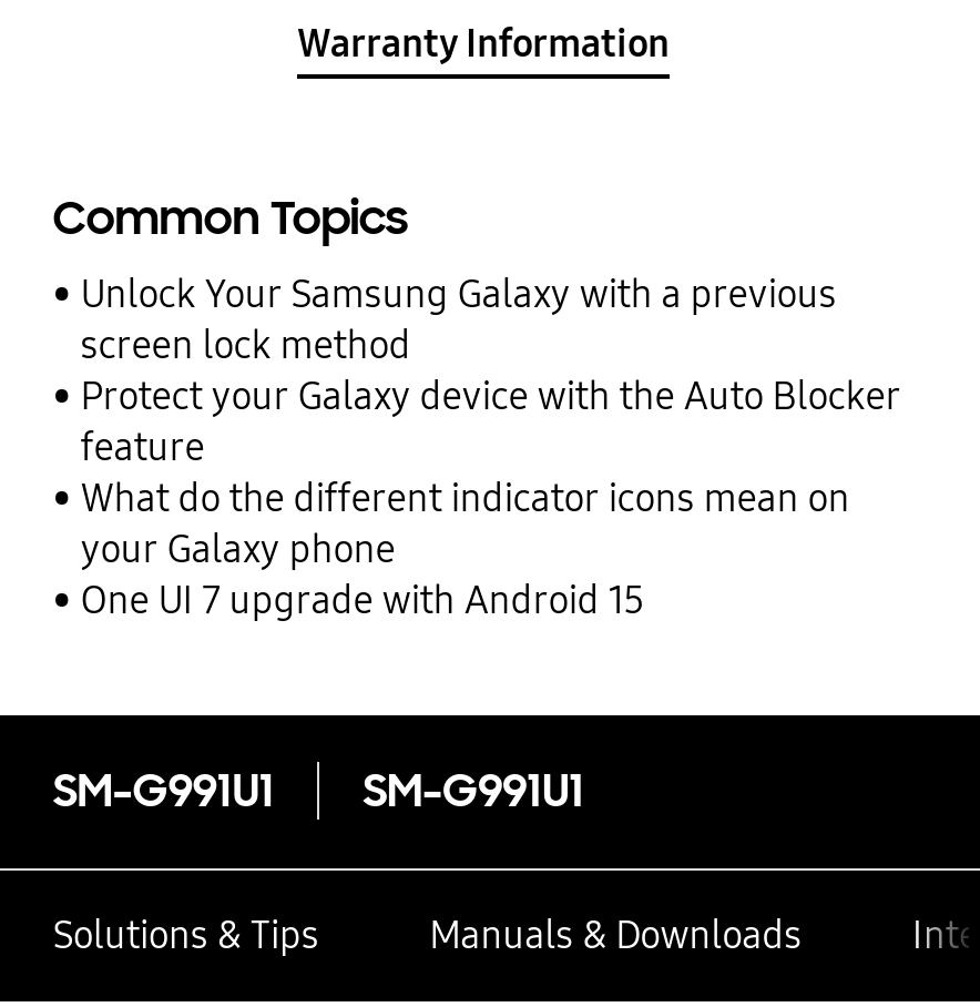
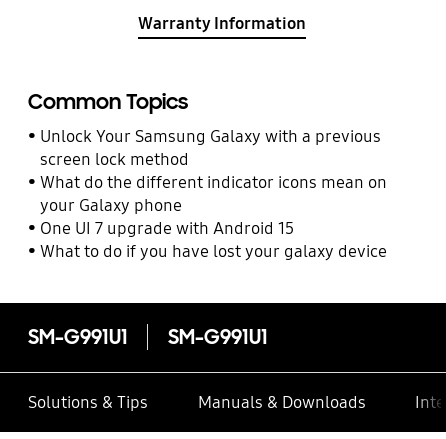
[80,373,901,471] Protect your Galaxy device with the Auto Blocker | feature -> none
moved [80,475,850,624] -> [40,172,387,239]: What do the different indicator icons mean on | your Galaxy phone | One UI 7 upgrade with Android 15
none -> [40,241,387,262] What to do if you have lost your galaxy device

